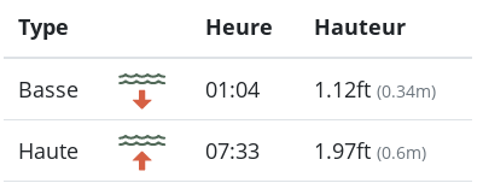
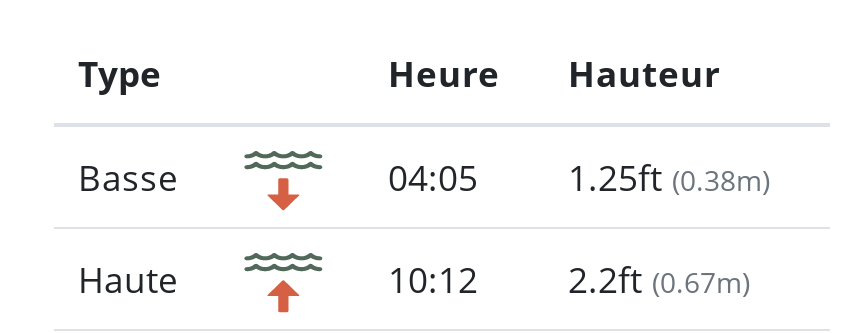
[205,75,436,104] 01:04 | 1.12ft (0.34m) -> [388,153,770,201] 04:05 | 1.25ft (0.38m)
[205,136,426,165] 07:33 | 1.97ft (0.6m) -> [388,255,750,303] 10:12 | 2.2ft (0.67m)

